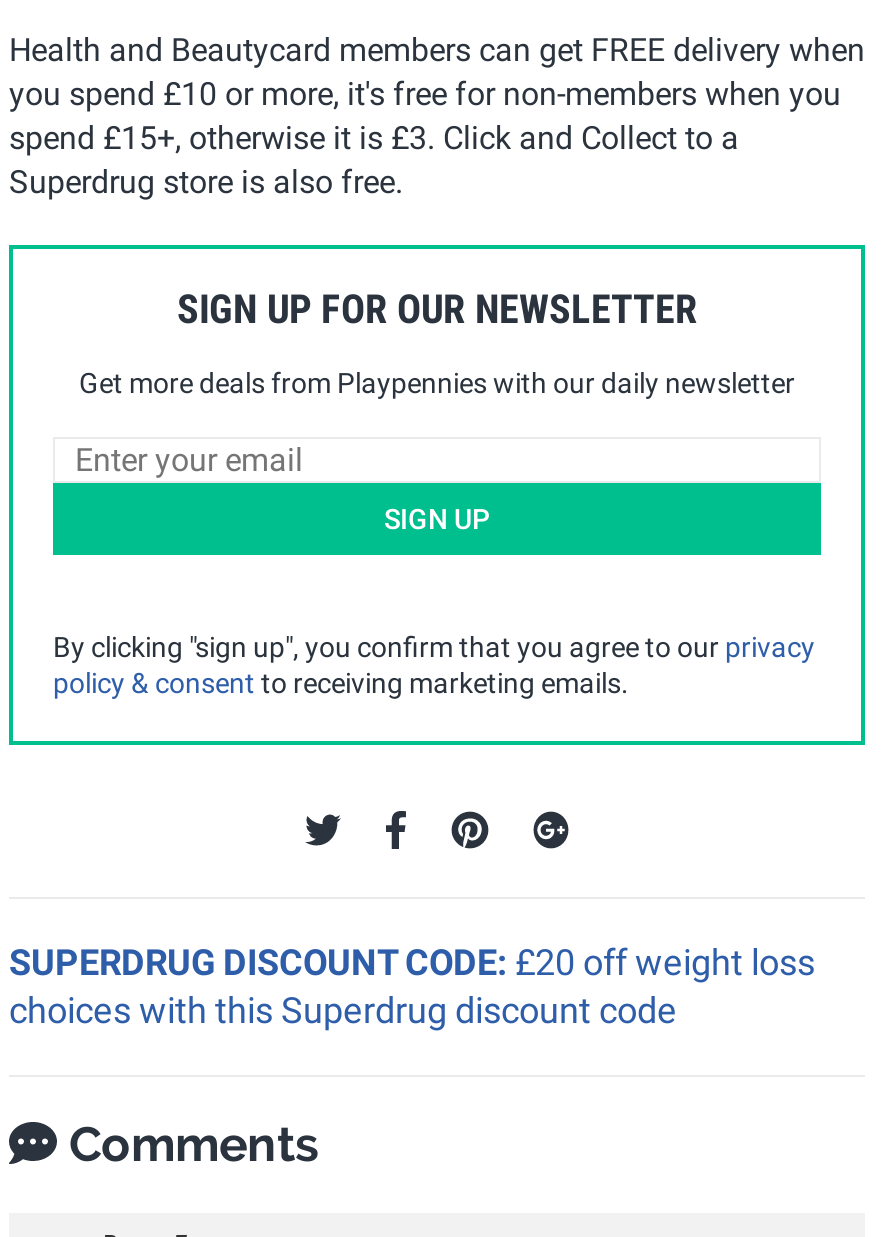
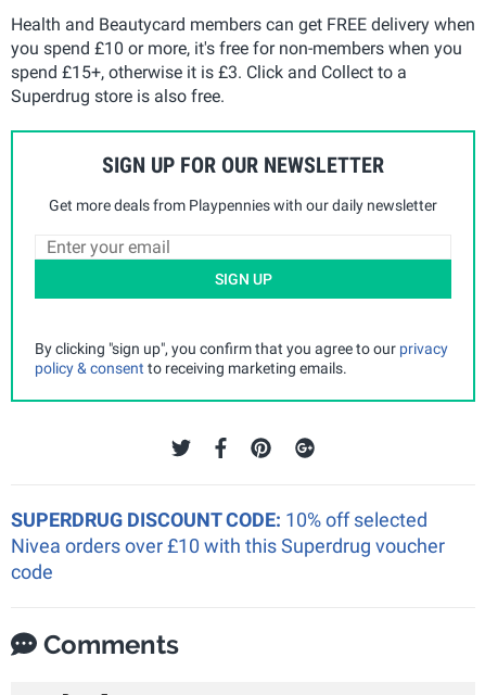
[9,941,815,1031] SUPERDRUG DISCOUNT CODE: £20 off weight loss | choices with this Superdrug discount code -> [11,508,445,583] SUPERDRUG DISCOUNT CODE: 10% off selected | Nivea orders over £10 with this Superdrug voucher | code

